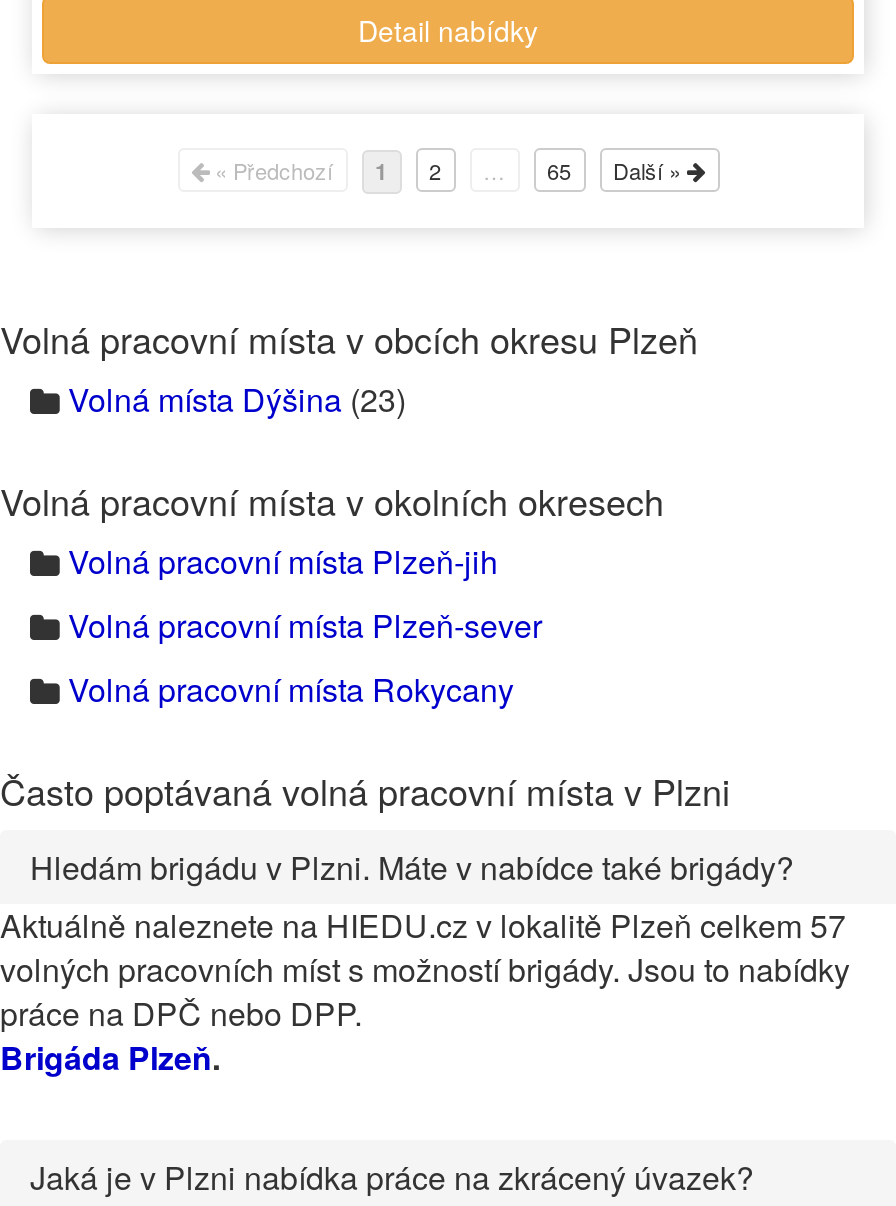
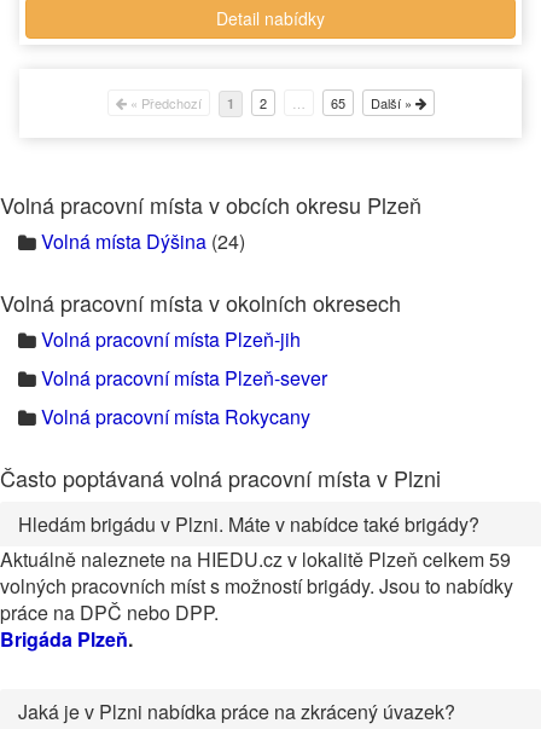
[68,376,406,422] Volná místa Dýšina (23) -> [41,227,245,255] Volná místa Dýšina (24)
[0,902,846,948] Aktuálně naleznete na HIEDU.cz v lokalitě Plzeň celkem 57 -> [0,545,511,573] Aktuálně naleznete na HIEDU.cz v lokalitě Plzeň celkem 59

